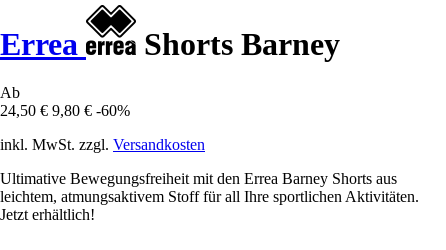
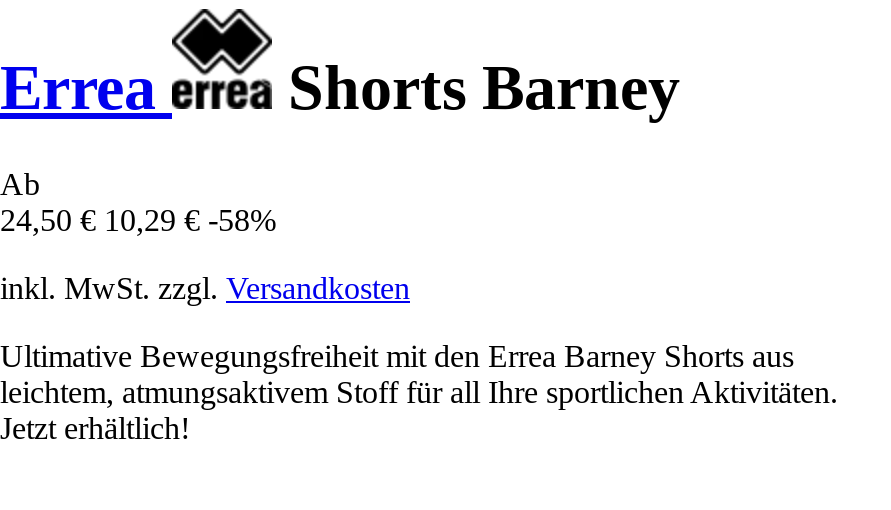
[0,102,130,119] 24,50 € 9,80 € -60% -> [0,203,276,237] 24,50 € 10,29 € -58%

